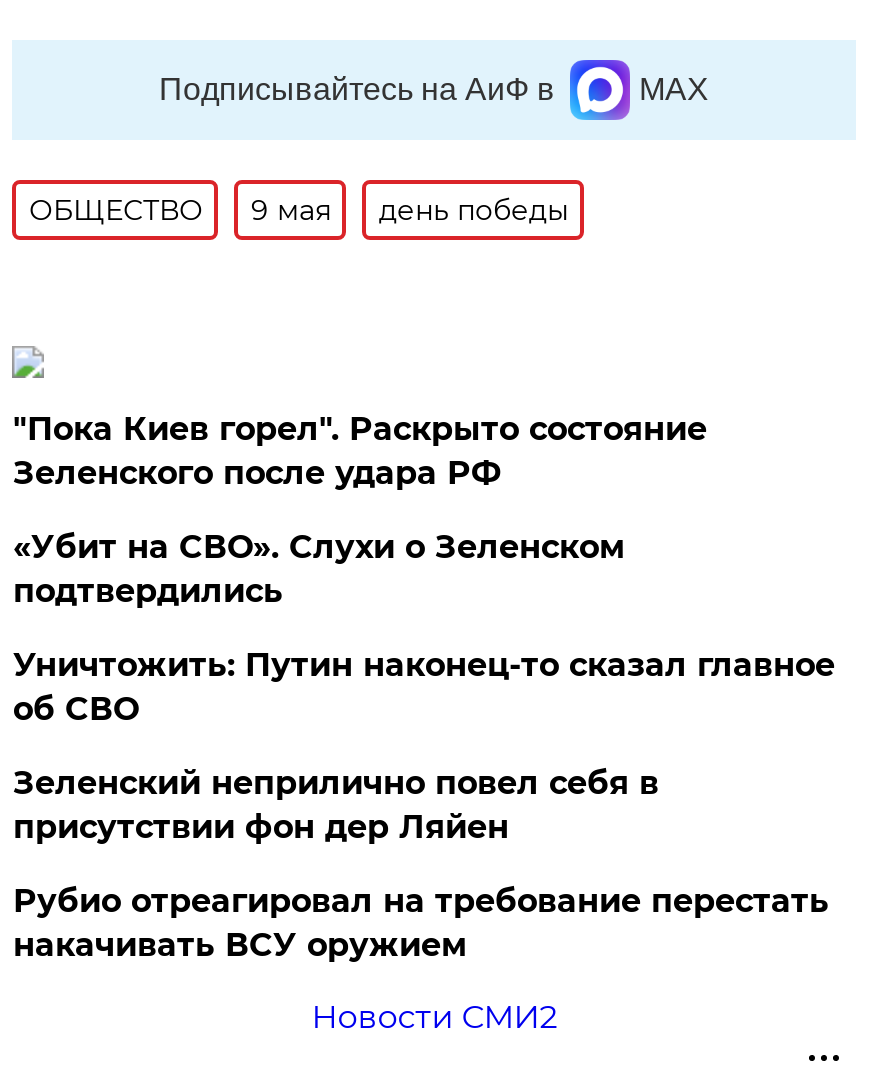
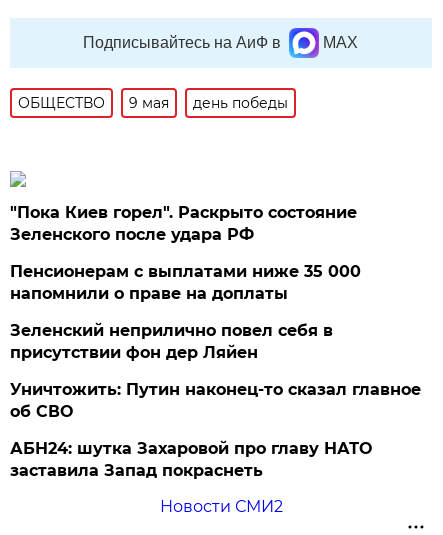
[13,528,625,610] «Убит на СВО». Слухи о Зеленском | подтвердились -> [10,262,361,303] Пенсионерам с выплатами ниже 35 000 | напомнили о праве на доплаты
moved [13,646,835,728] -> [10,380,421,421]: Уничтожить: Путин наконец-то сказал главное | об СВО
moved [13,764,659,846] -> [10,321,333,362]: Зеленский неприлично повел cебя в | присутствии фон дер Ляйен
[13,882,829,964] Рубио отреагировал на требование перестать | накачивать ВСУ оружием -> [10,439,372,480] АБН24: шутка Захаровой про главу НАТО | заставила Запад покраснеть

